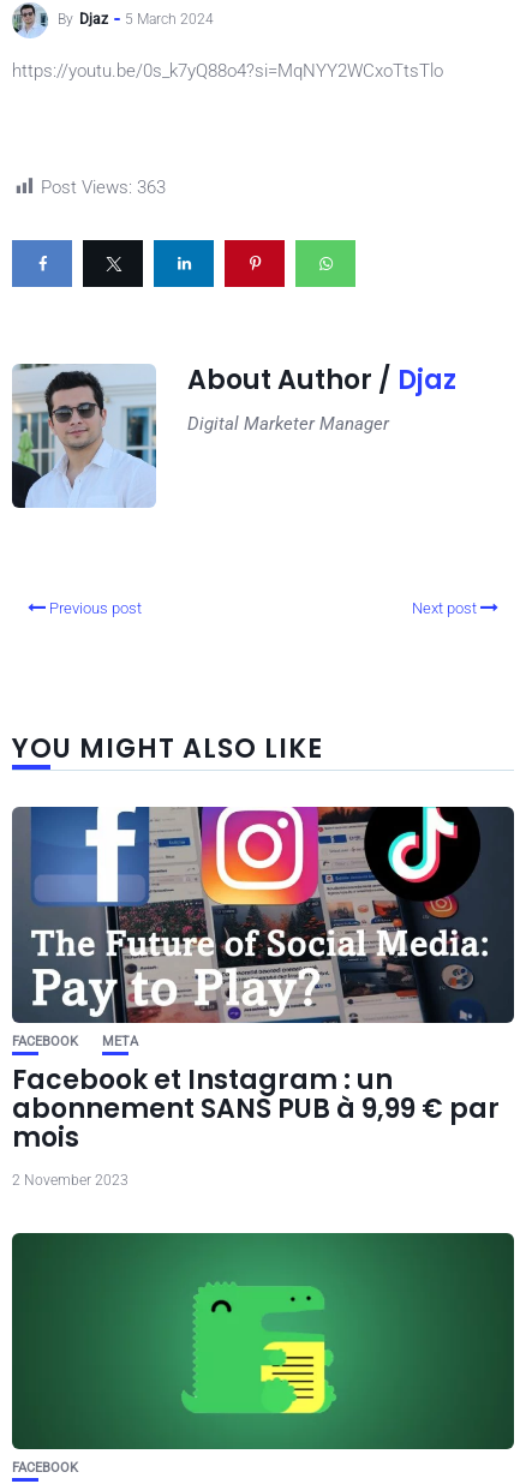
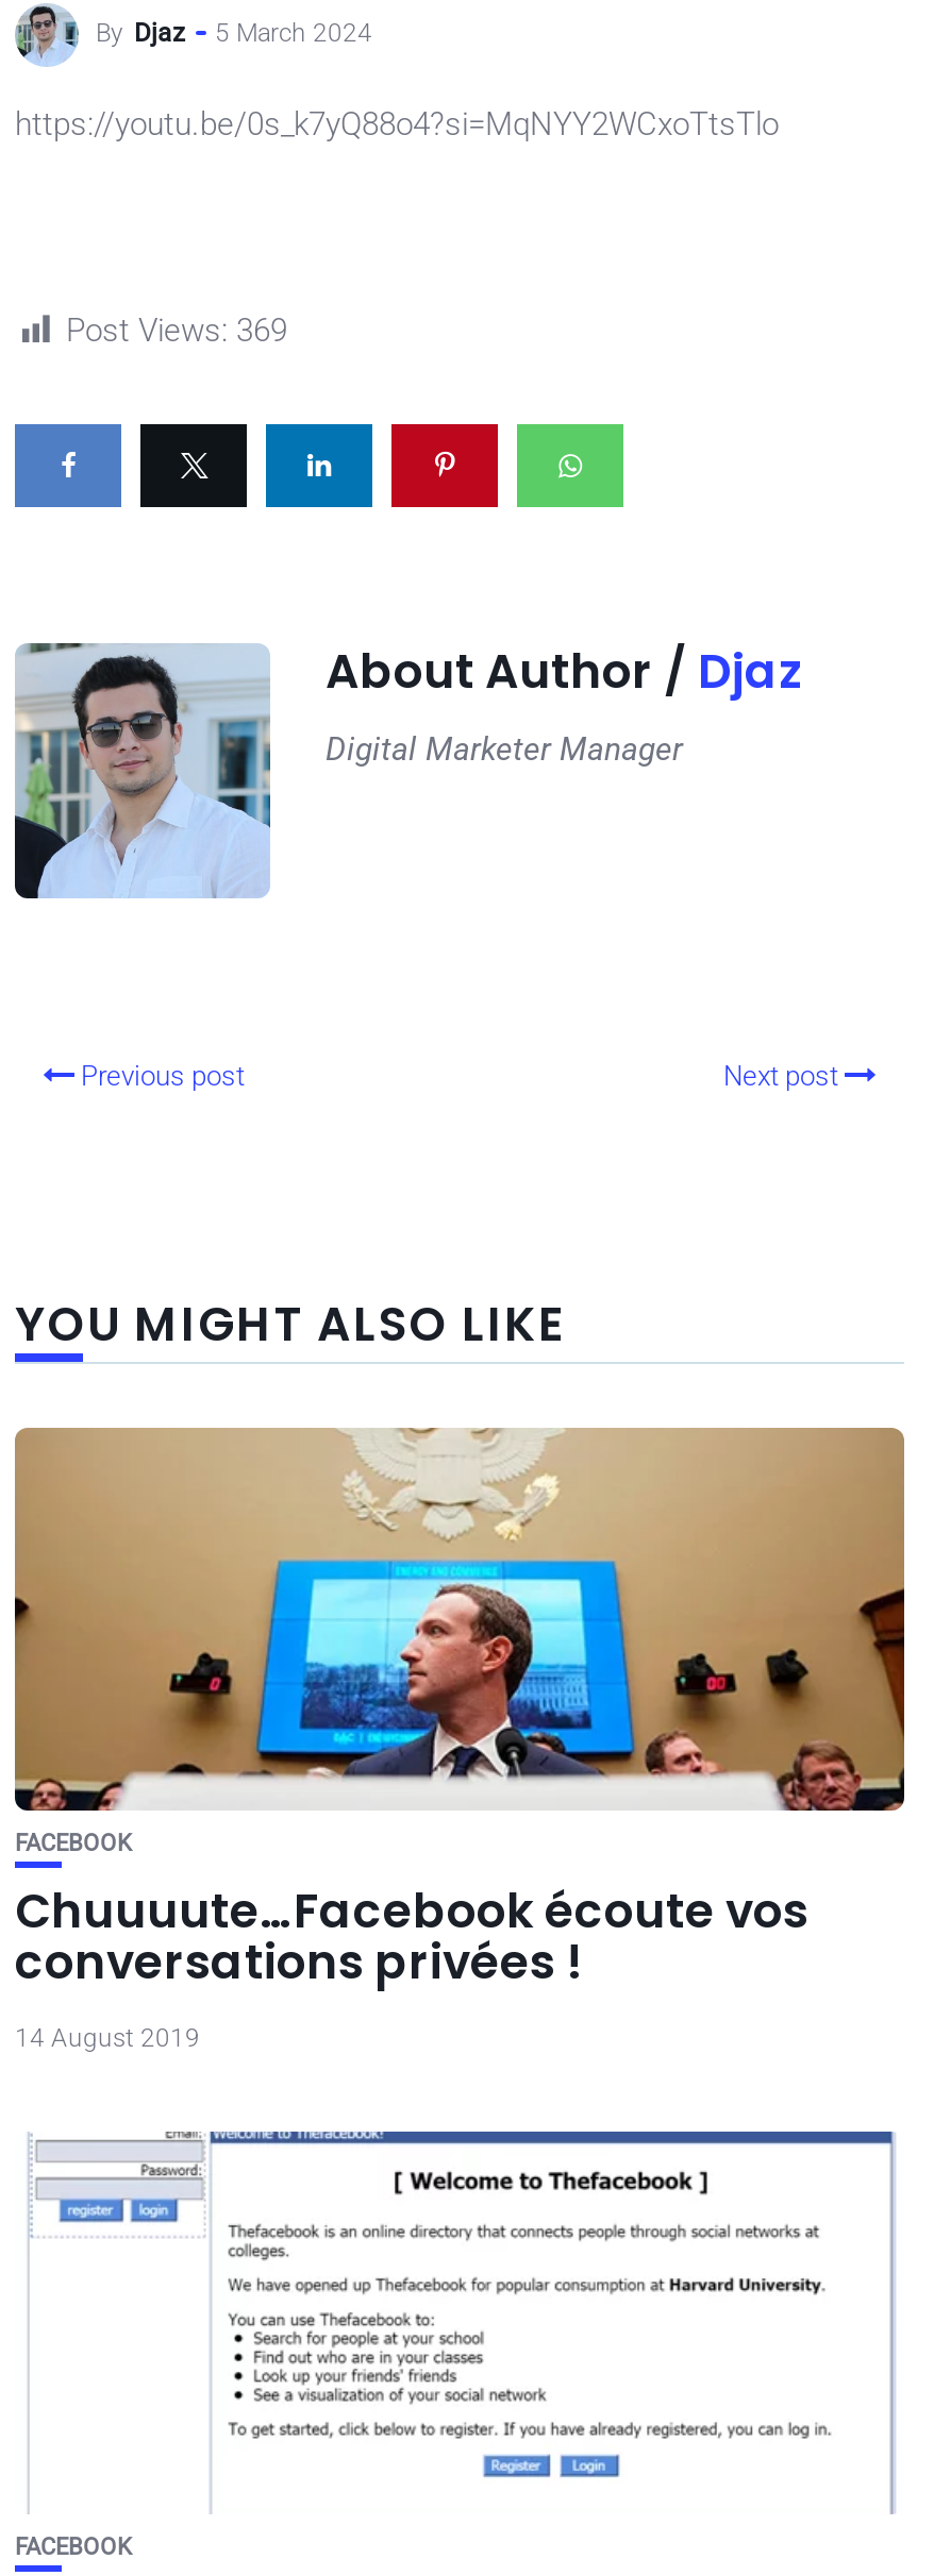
[41,176,166,198] Post Views: 363 -> [66,312,287,350] Post Views: 369
[12,806,515,1189] [image] | META | Facebook et Instagram : un | abonnement SANS PUB à 9,99 € par | mois | 2 November 2023 -> [13,1426,906,2053] [image] | Chuuuute…Facebook écoute vos | conversations privées ! | 14 August 2019
[11,1232,515,1450] [image] -> [15,2129,904,2514] [image]

